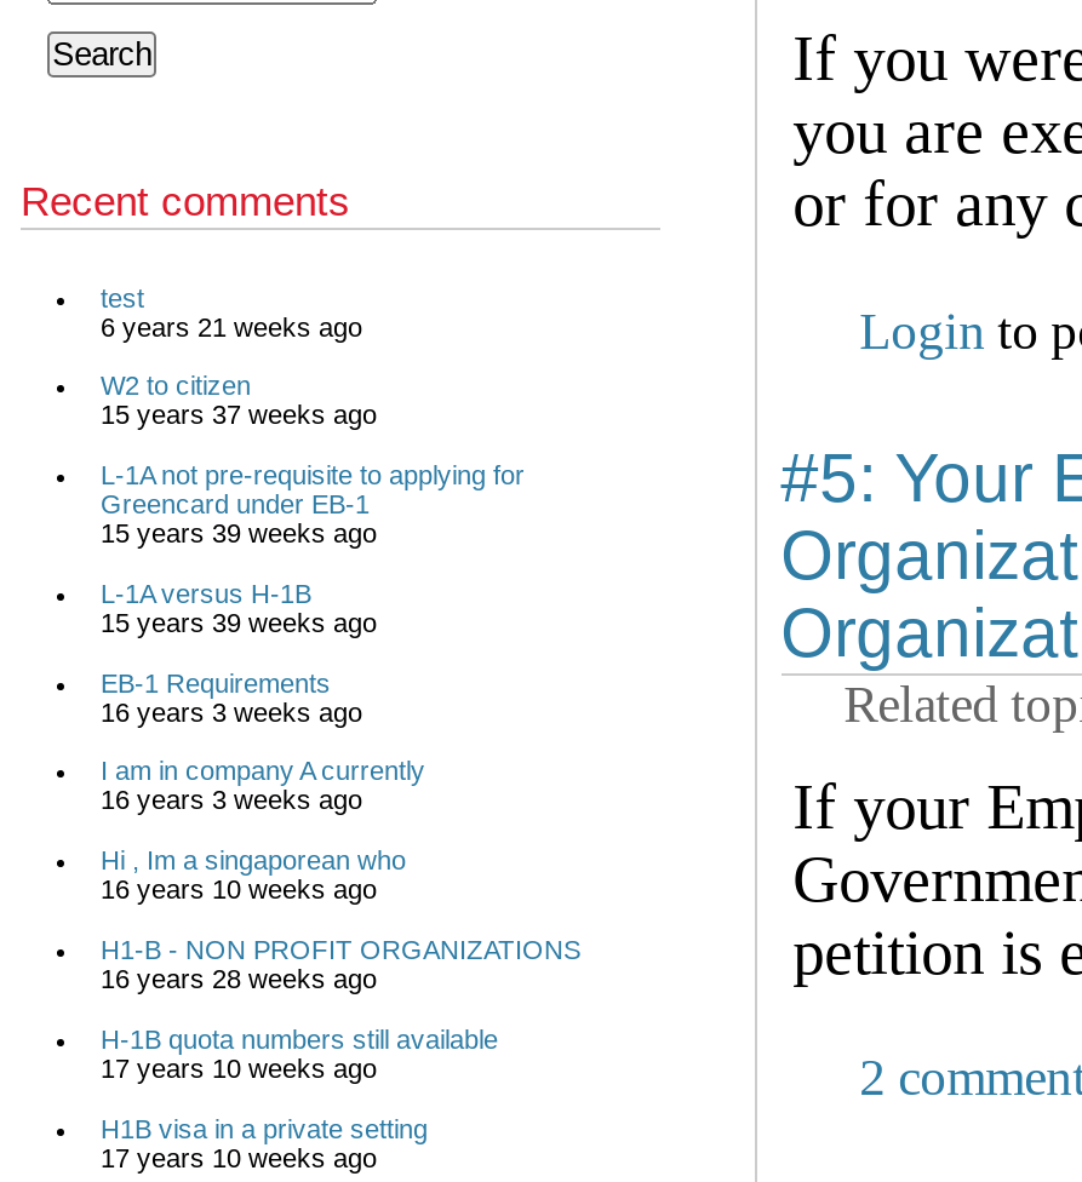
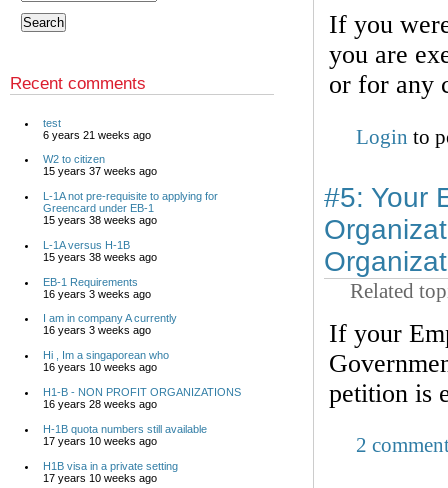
[100,519,377,548] 15 years 39 weeks ago -> [43,214,157,226] 15 years 38 weeks ago
[100,608,377,637] 15 years 39 weeks ago -> [43,251,157,263] 15 years 38 weeks ago

